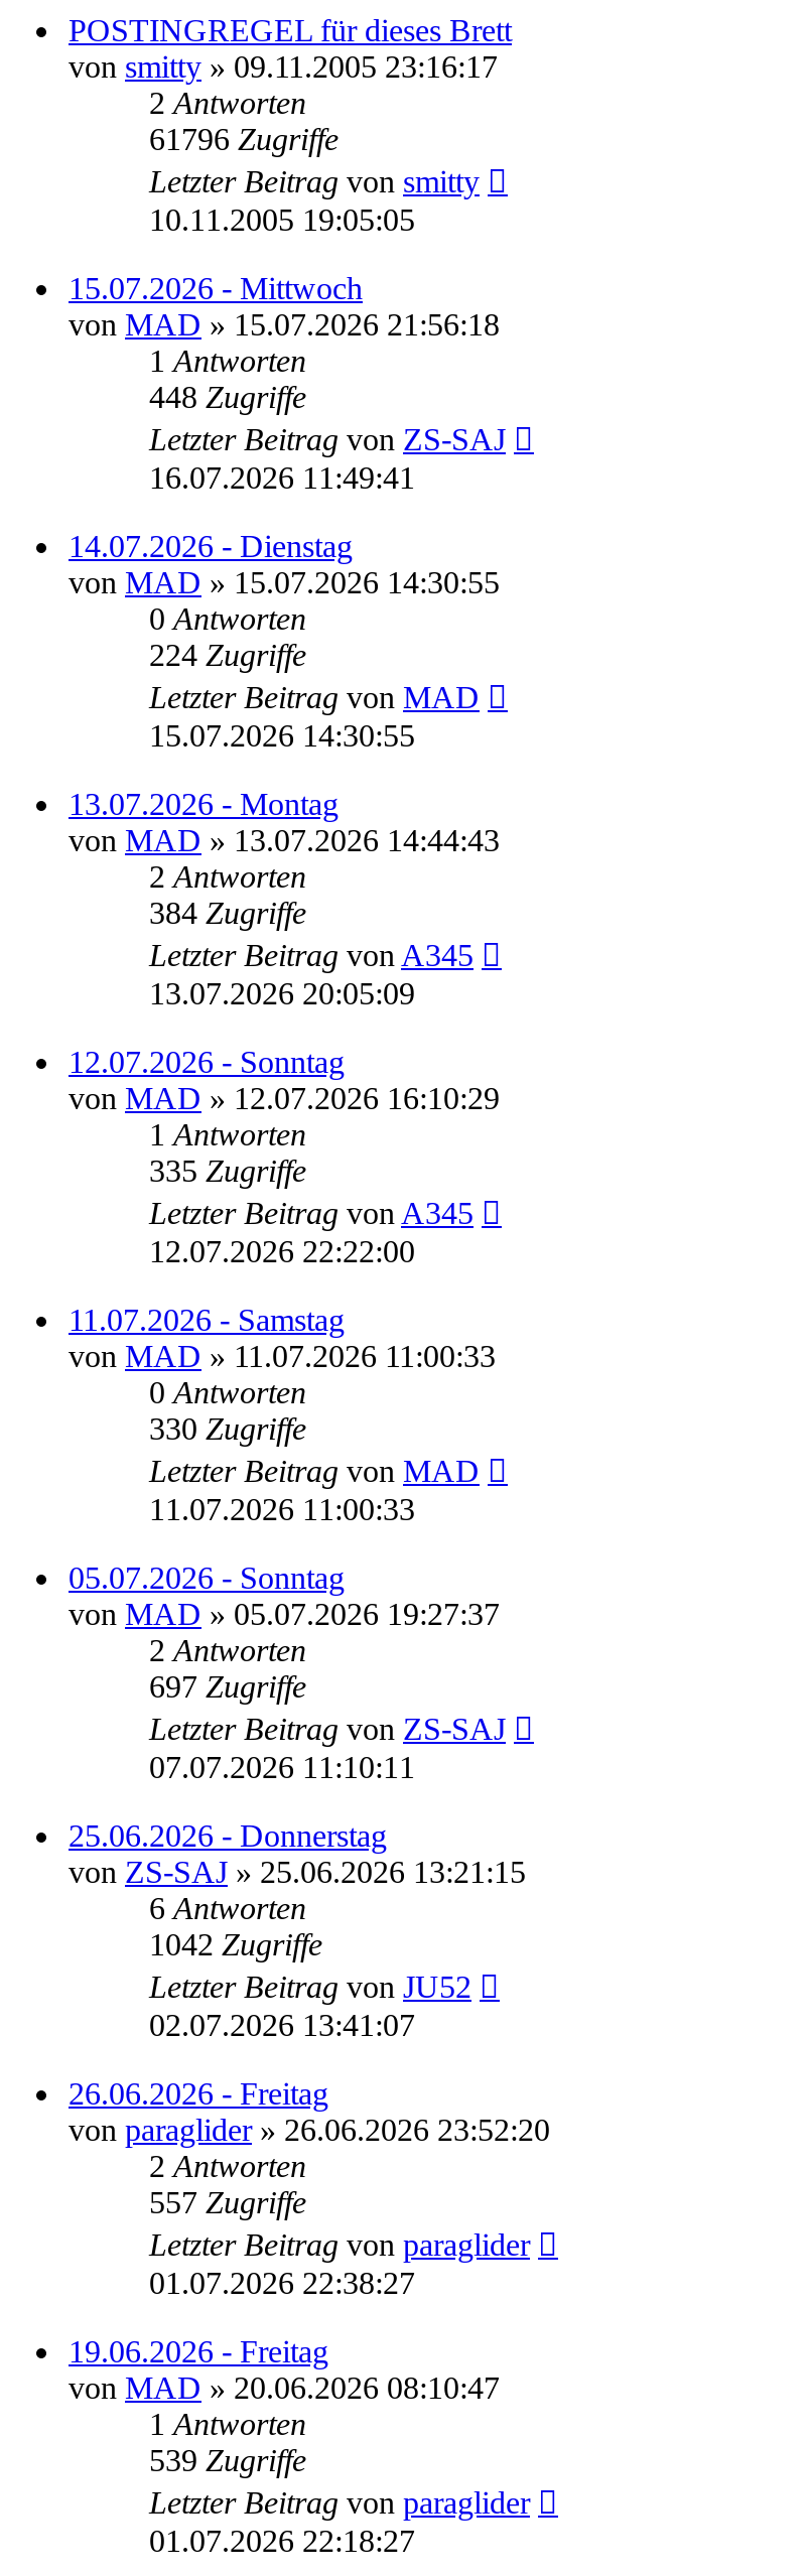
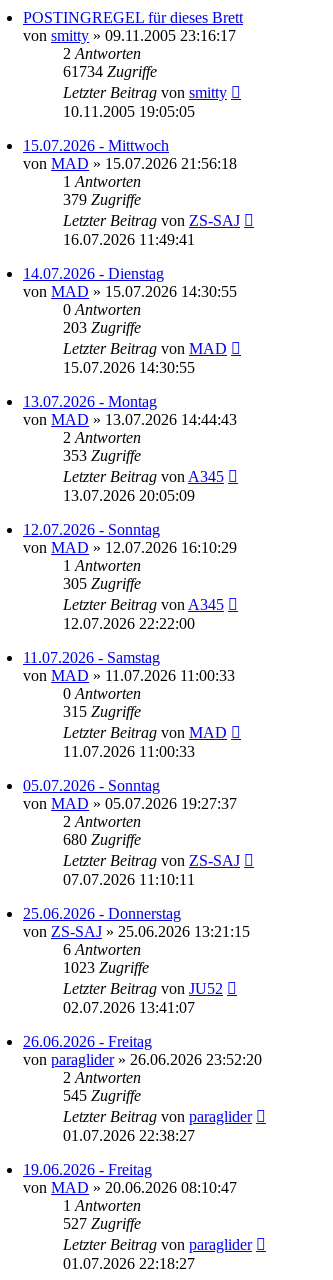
[149,122,339,156] 61796 Zugriffe -> [63,63,157,80] 61734 Zugriffe
[149,380,306,414] 448 Zugriffe -> [63,191,141,208] 379 Zugriffe
[149,638,306,672] 224 Zugriffe -> [63,319,141,336] 203 Zugriffe
[149,895,306,930] 384 Zugriffe -> [63,447,141,464] 353 Zugriffe
[149,1153,306,1188] 335 Zugriffe -> [63,575,141,592] 305 Zugriffe
[149,1411,306,1445] 330 Zugriffe -> [63,703,141,720] 315 Zugriffe
[149,1669,306,1703] 697 Zugriffe -> [63,831,141,848] 680 Zugriffe
[149,1927,322,1961] 1042 Zugriffe -> [63,959,149,976] 1023 Zugriffe
[149,2185,306,2219] 557 Zugriffe -> [63,1087,141,1104] 545 Zugriffe
[149,2443,306,2477] 539 Zugriffe -> [63,1215,141,1232] 527 Zugriffe

